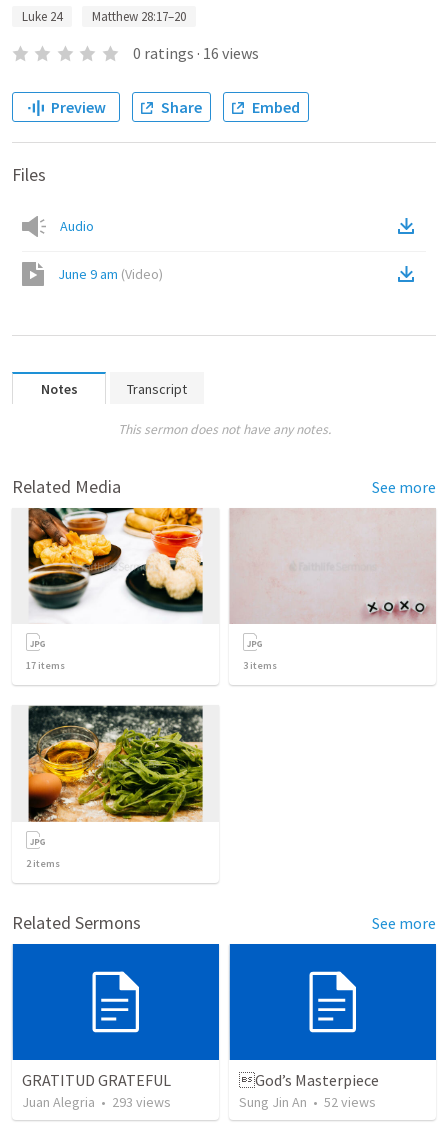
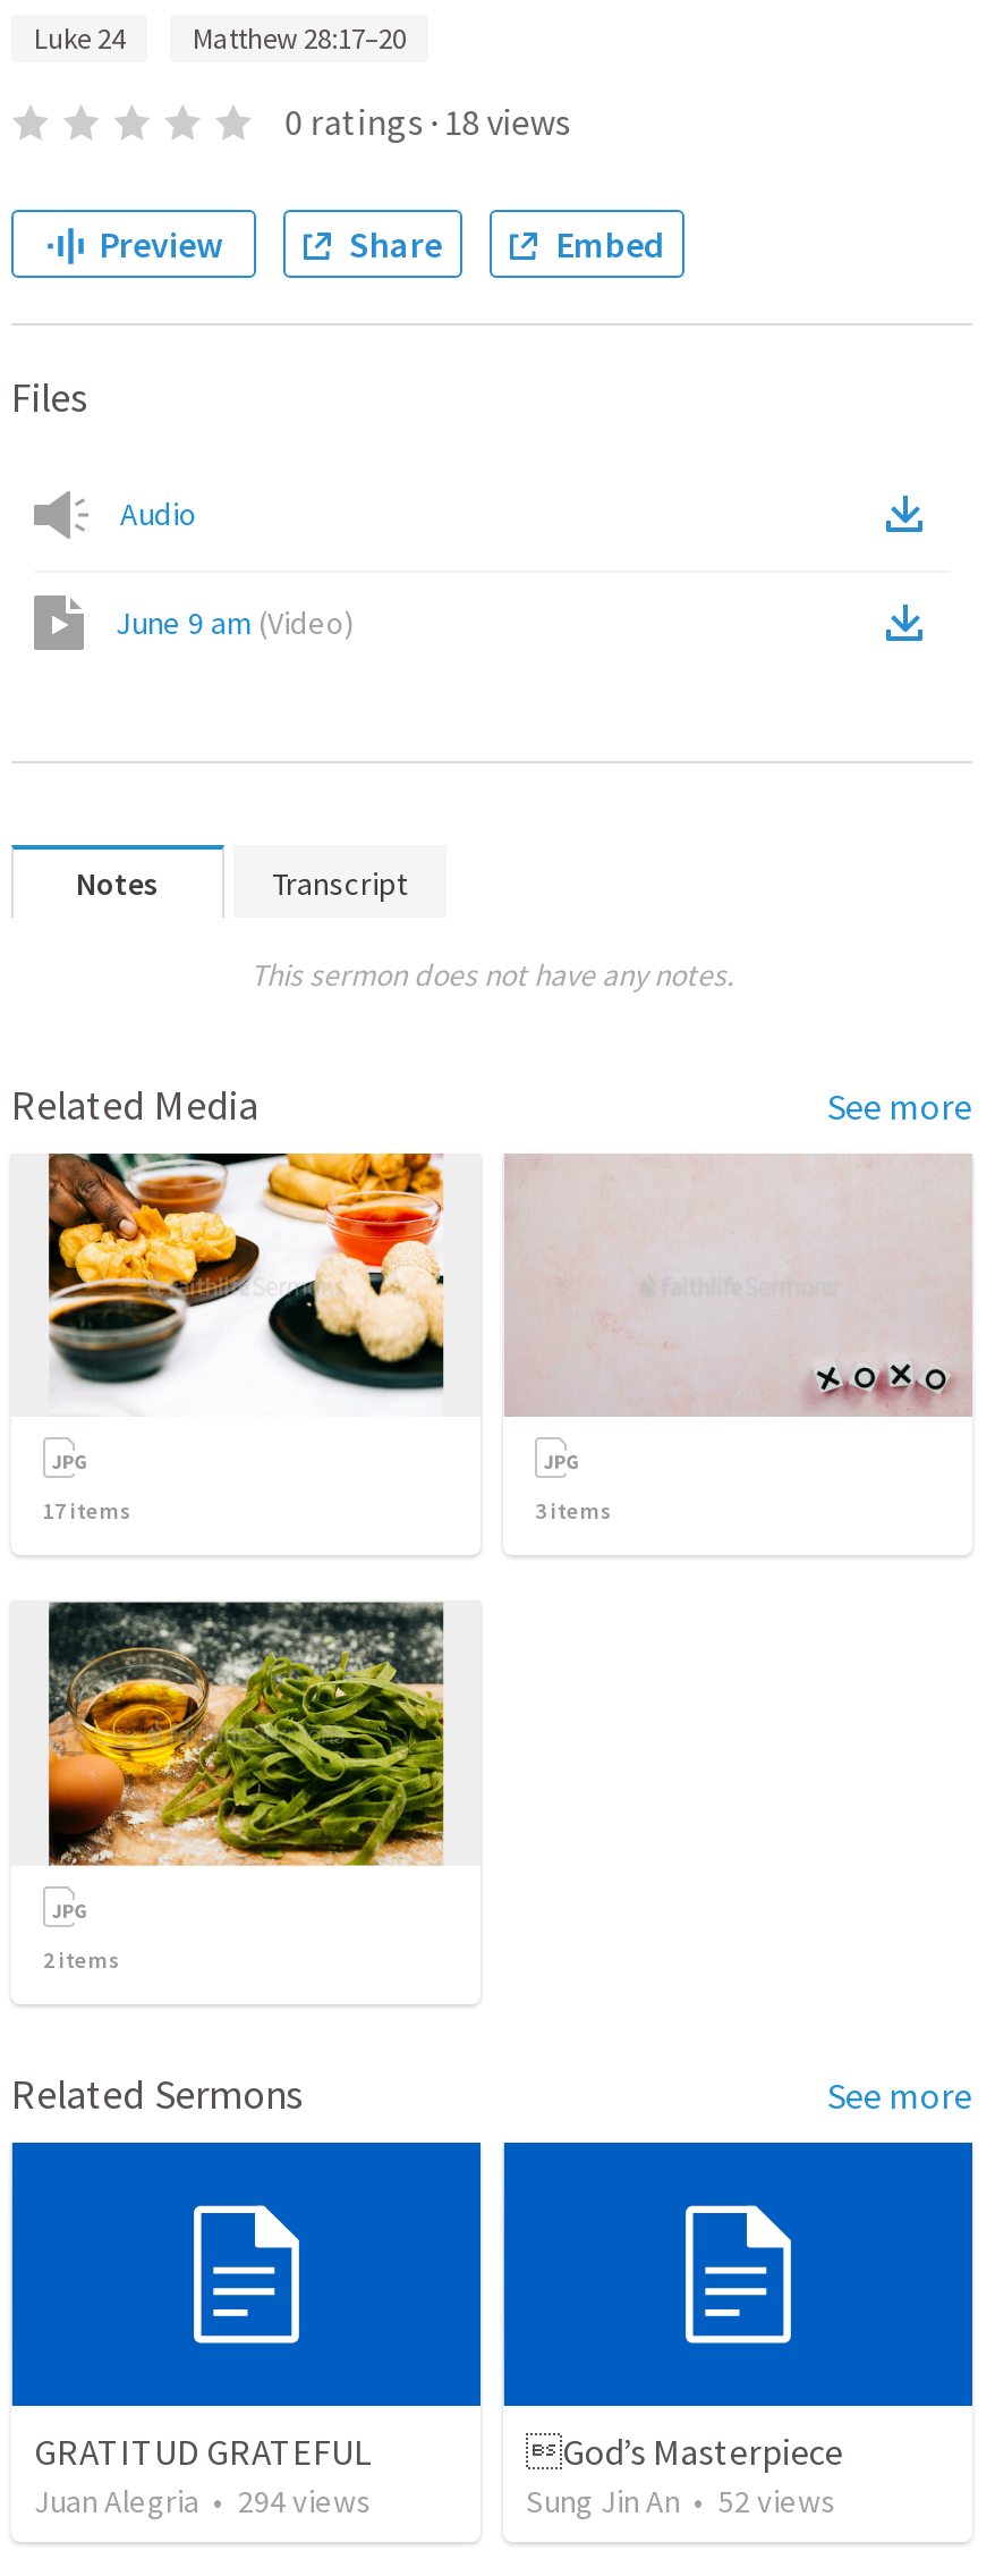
[133,43,259,63] 0 ratings · 16 views -> [285,99,570,144] 0 ratings · 18 views
[22,1093,171,1111] Juan Alegria • 293 views -> [34,2481,372,2522] Juan Alegria • 294 views

